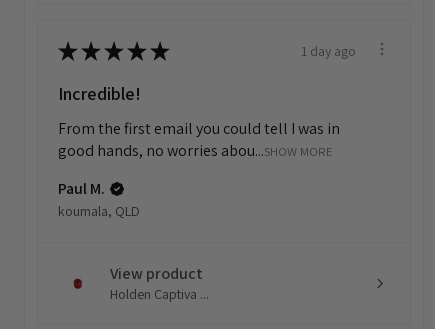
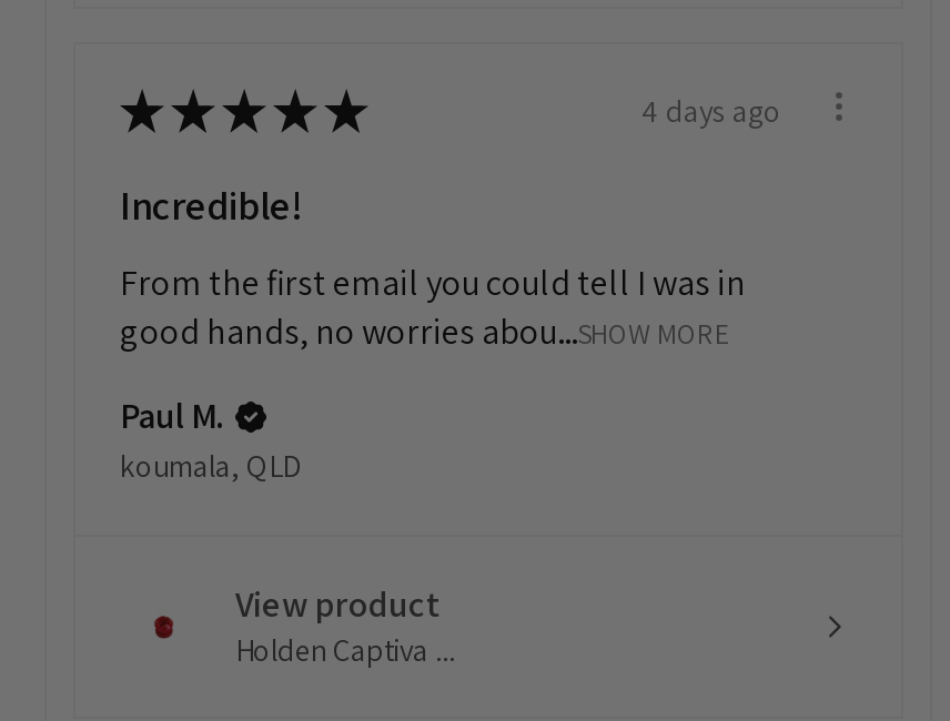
[301,42,356,60] 1 day ago -> [641,90,781,130] 4 days ago

